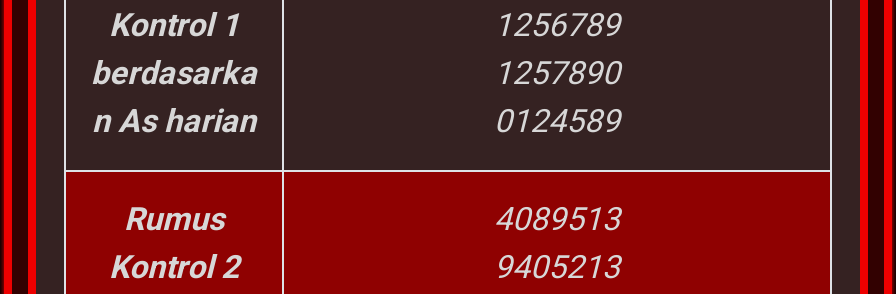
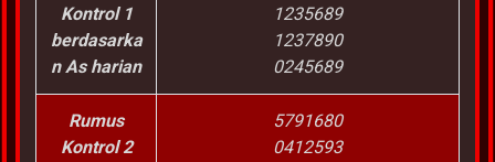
[494,6,620,44] 1256789 -> [273,3,343,24] 1235689
[494,54,620,92] 1257890 -> [273,30,343,51] 1237890
[494,102,620,140] 0124589 -> [273,56,343,77] 0245689
[494,200,620,238] 4089513 -> [273,110,343,131] 5791680
[494,248,620,286] 9405213 -> [273,137,343,158] 0412593

